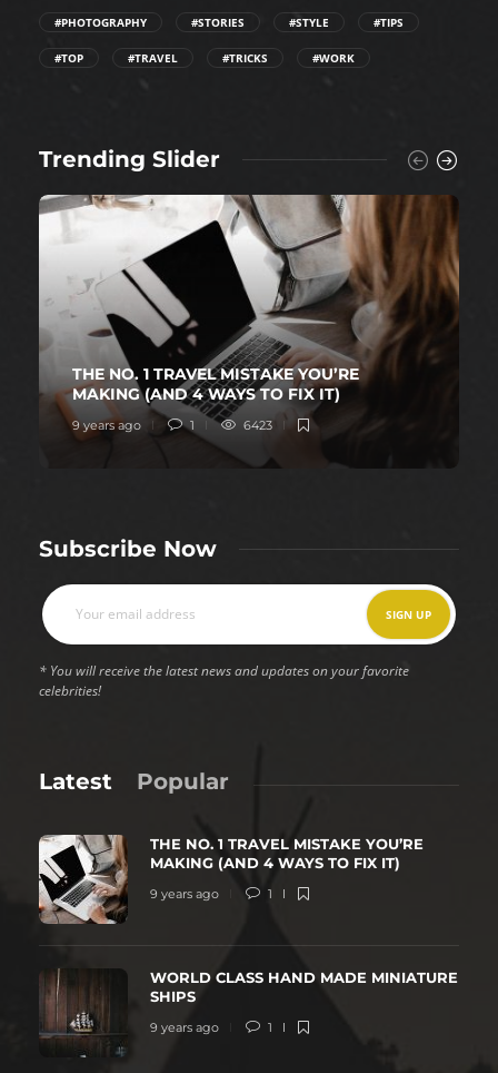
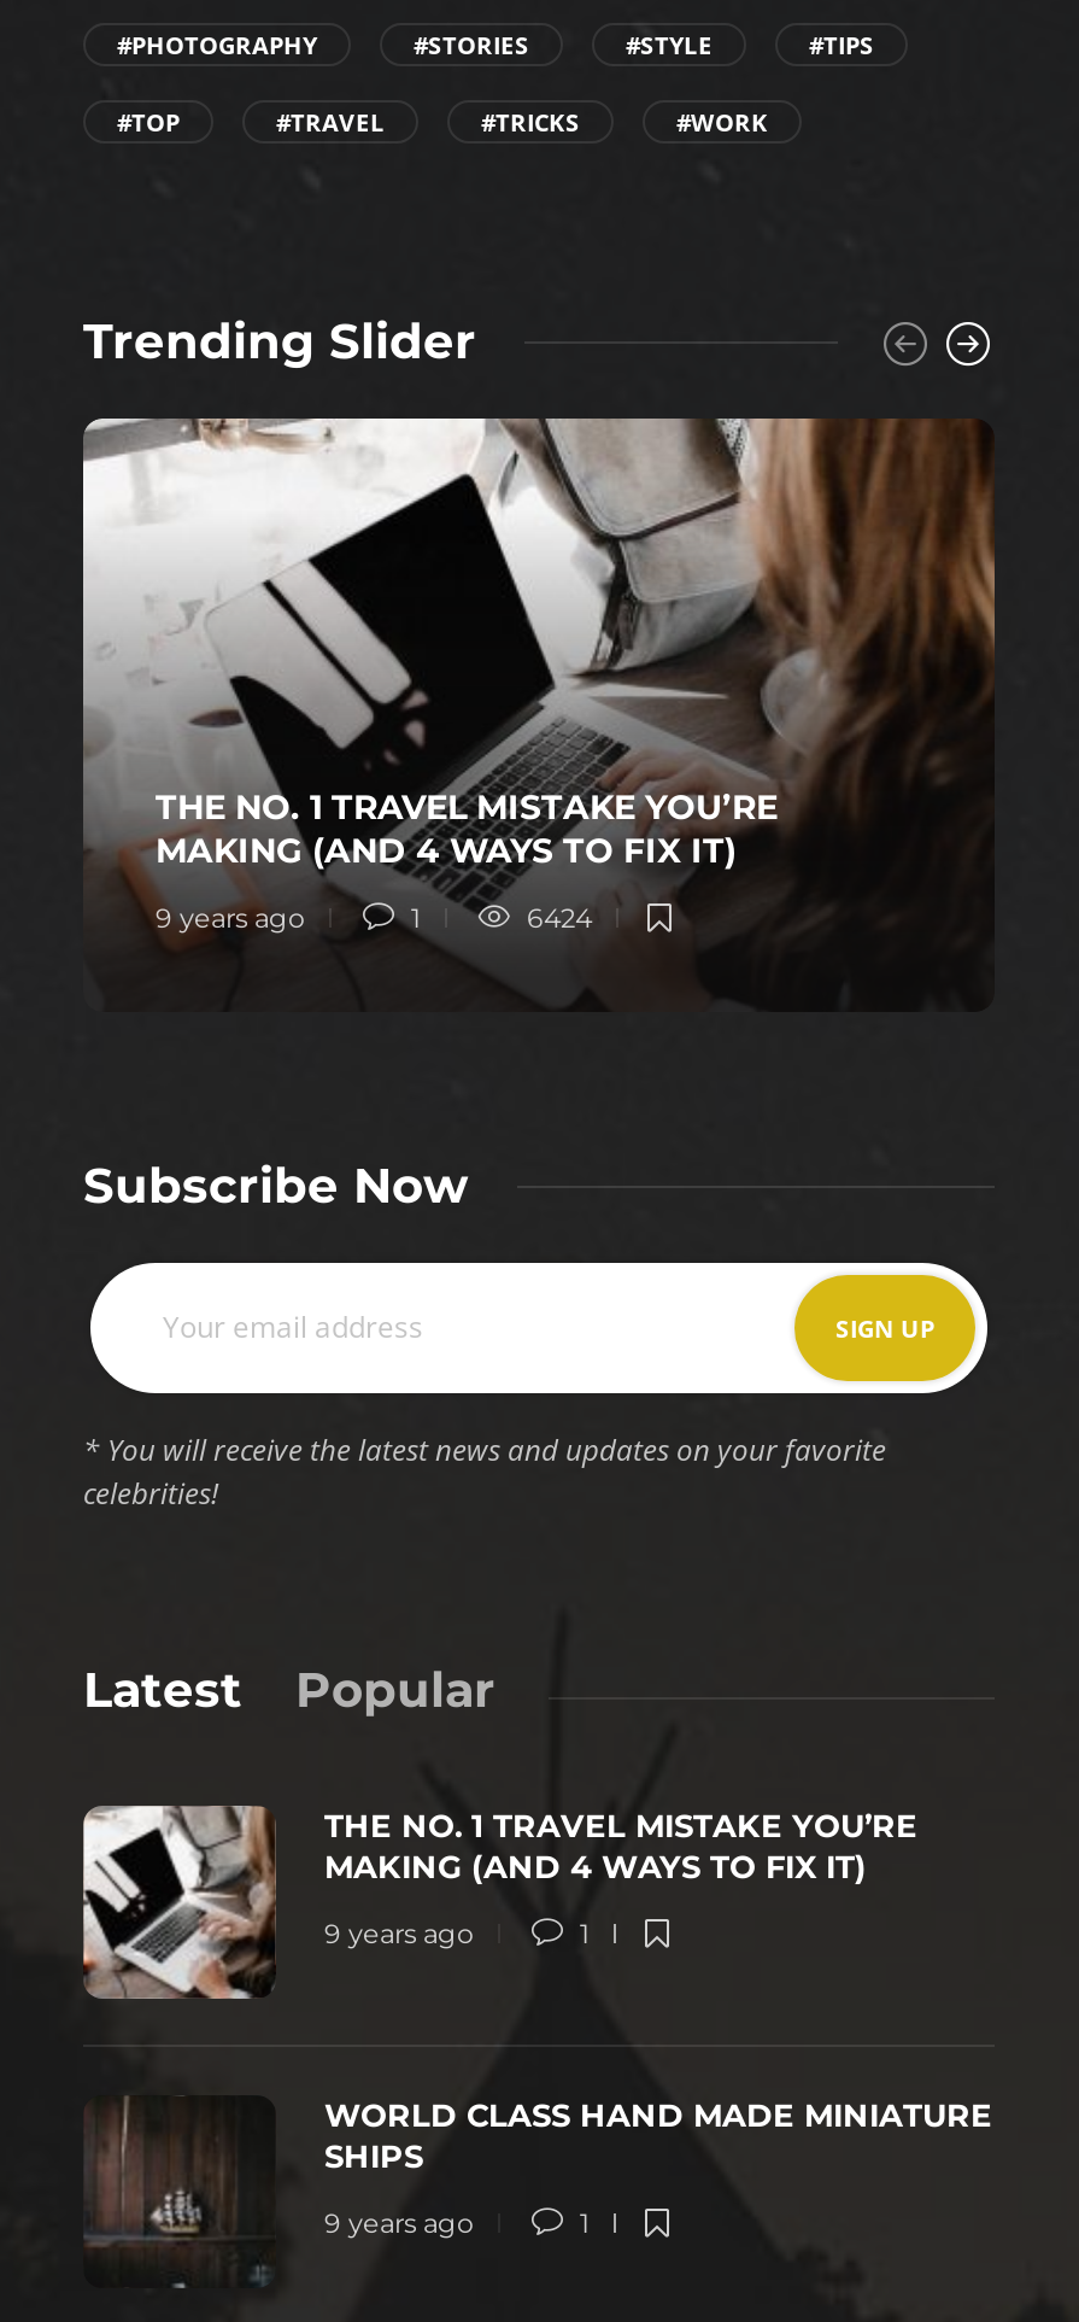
[240,417,272,433] 6423 -> [520,901,592,934] 6424

